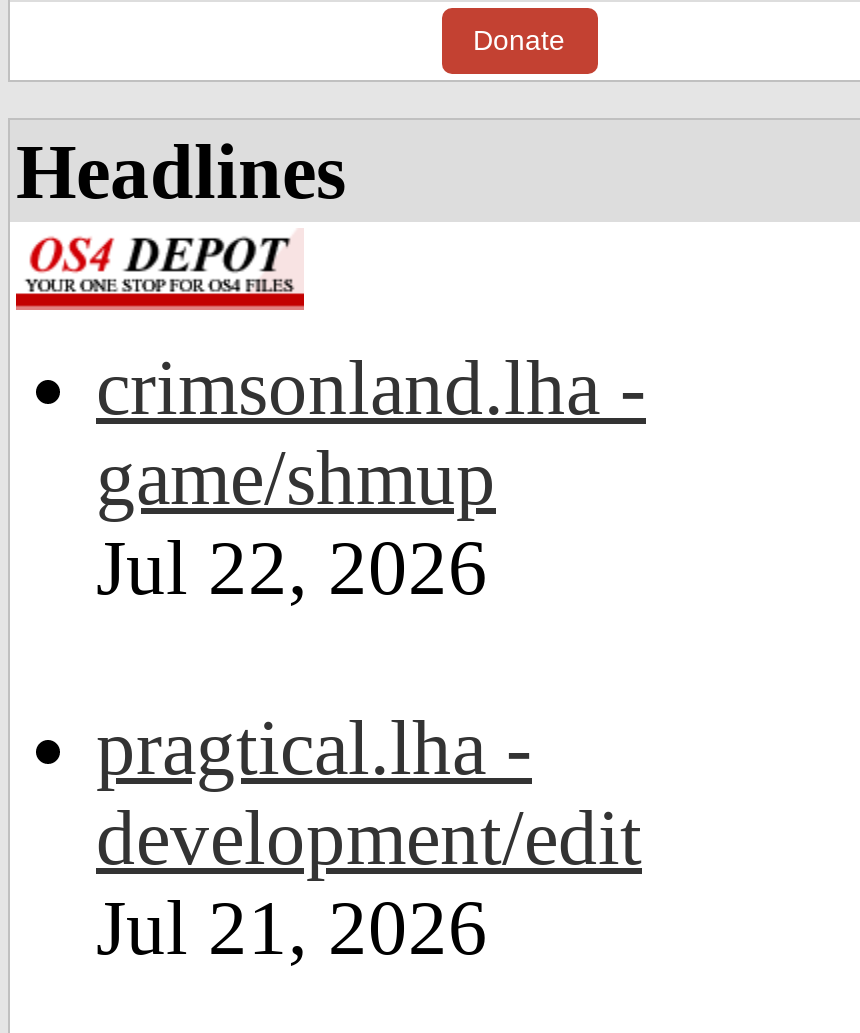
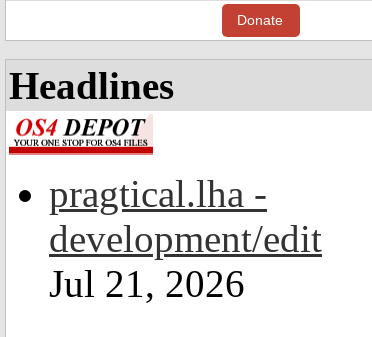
[96,344,646,610] crimsonland.lha - | game/shmup | Jul 22, 2026 -> none

